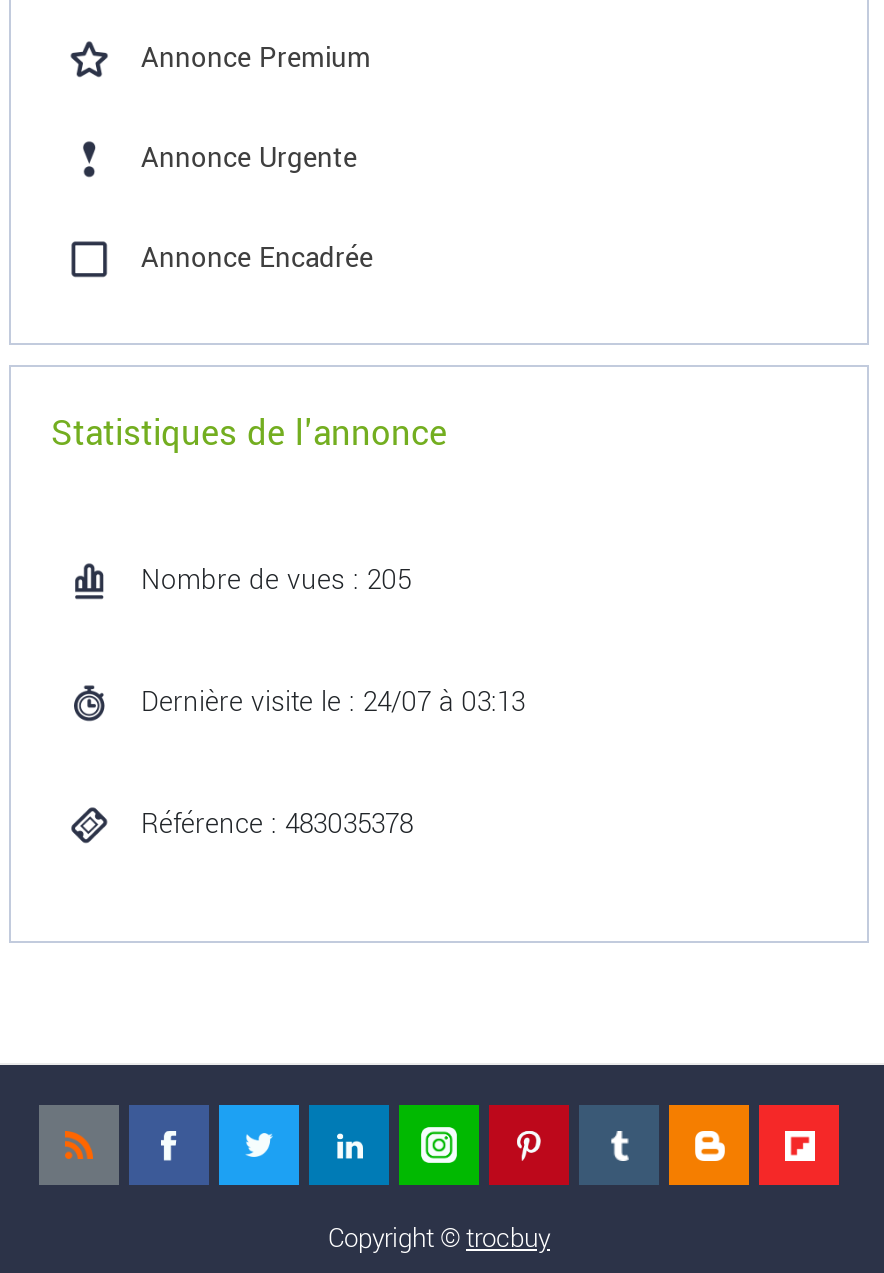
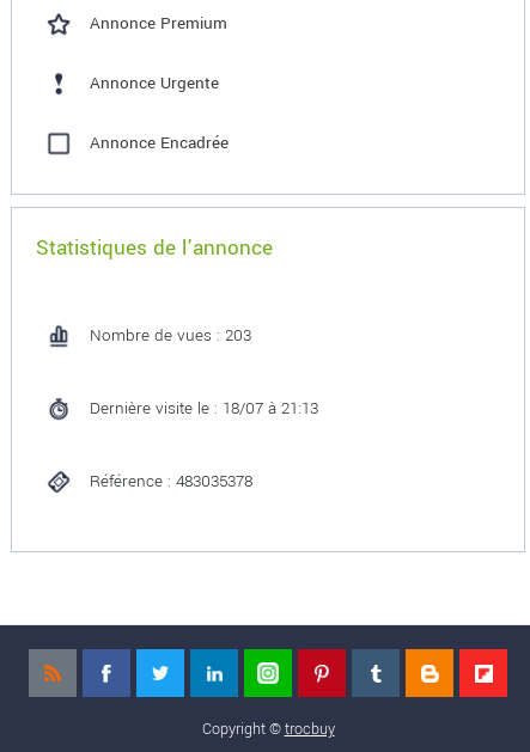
[141,561,411,599] Nombre de vues : 205 -> [90,324,251,347] Nombre de vues : 203
[141,683,525,721] Dernière visite le : 24/07 à 03:13 -> [90,397,318,420] Dernière visite le : 18/07 à 21:13

